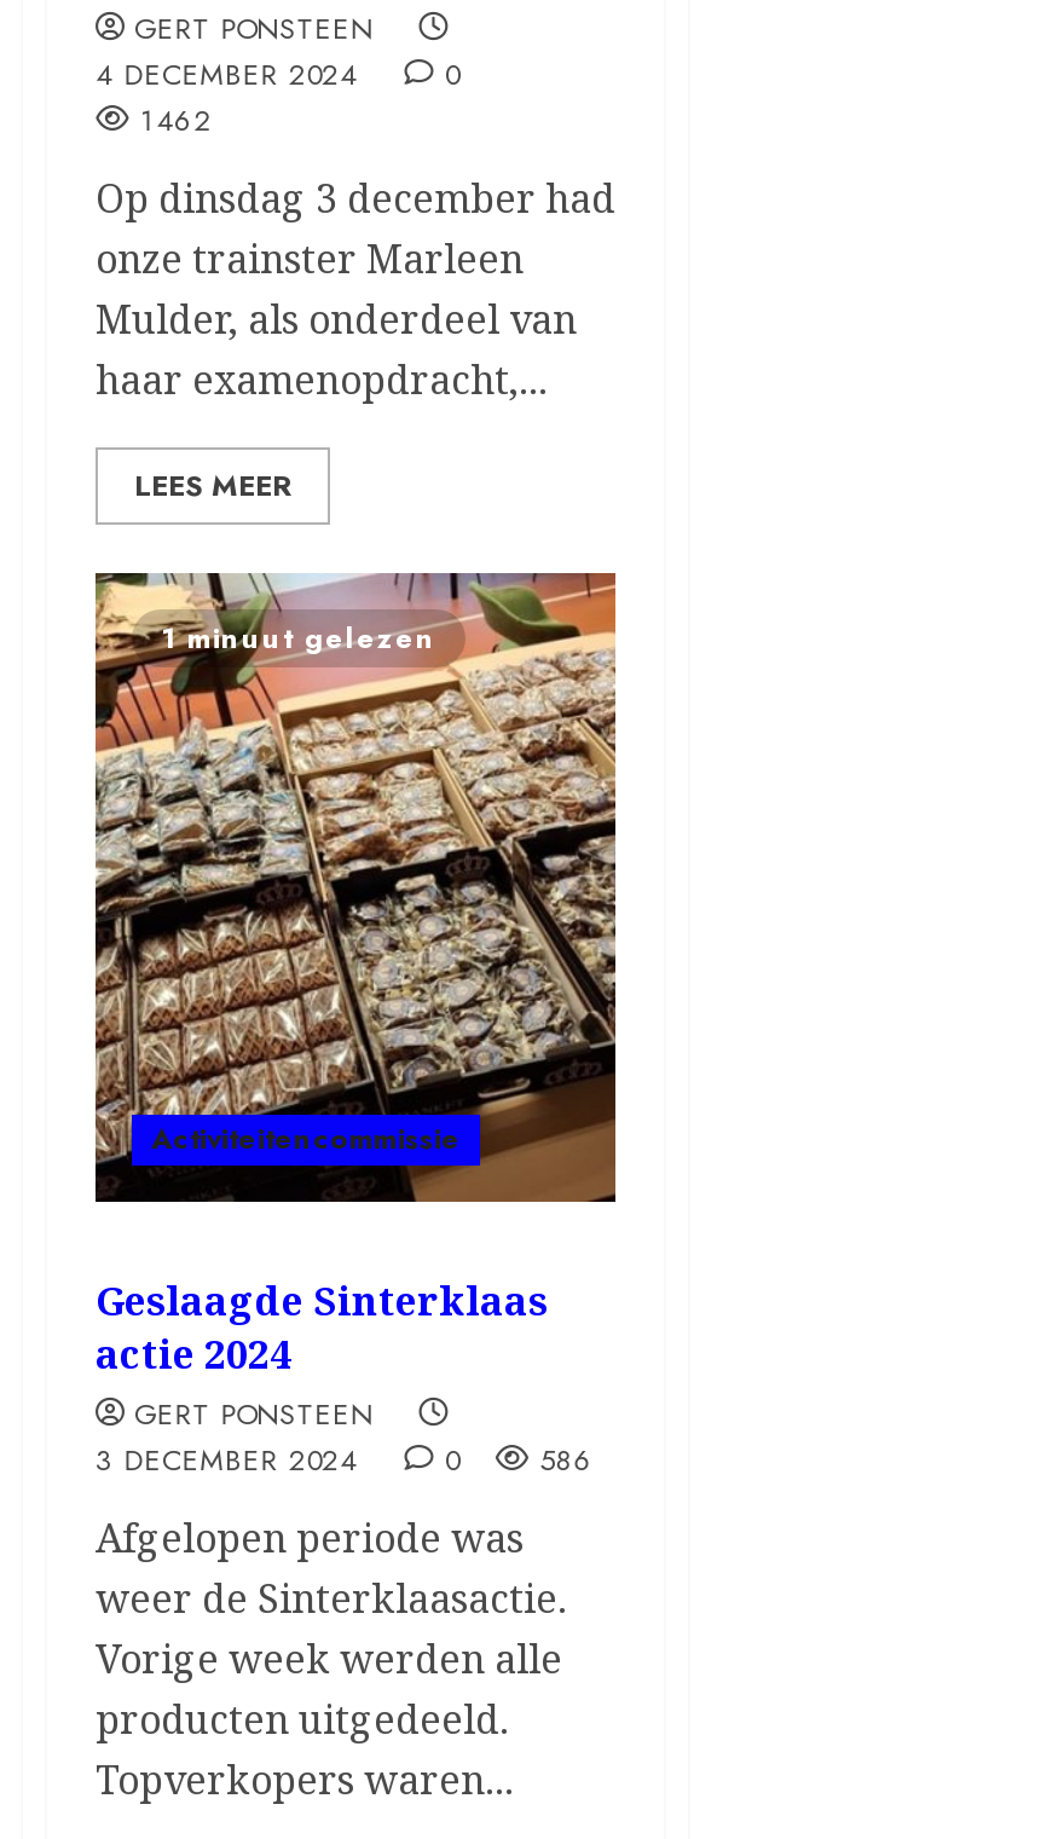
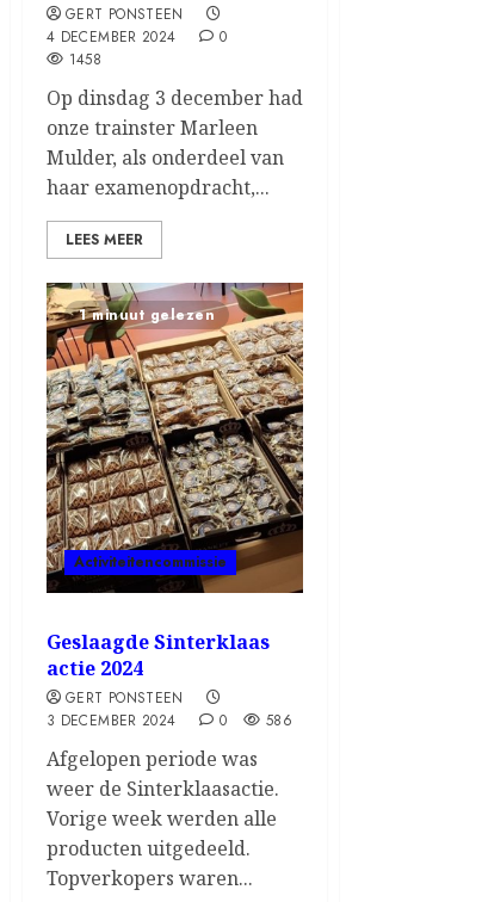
[141,99,212,143] 1462 -> [69,49,102,71] 1458

